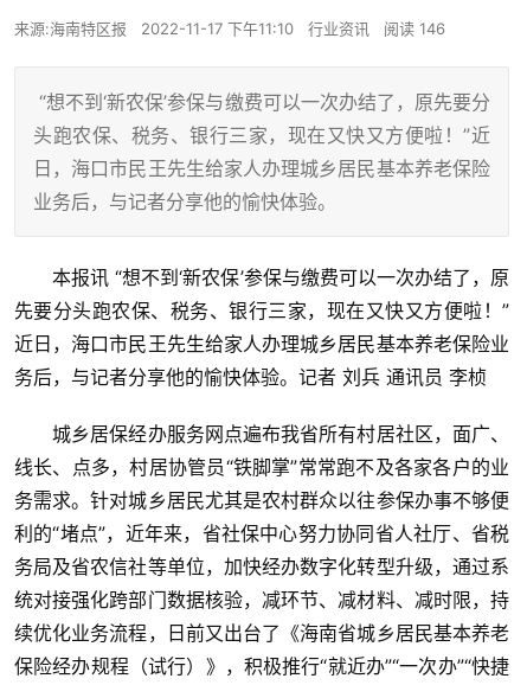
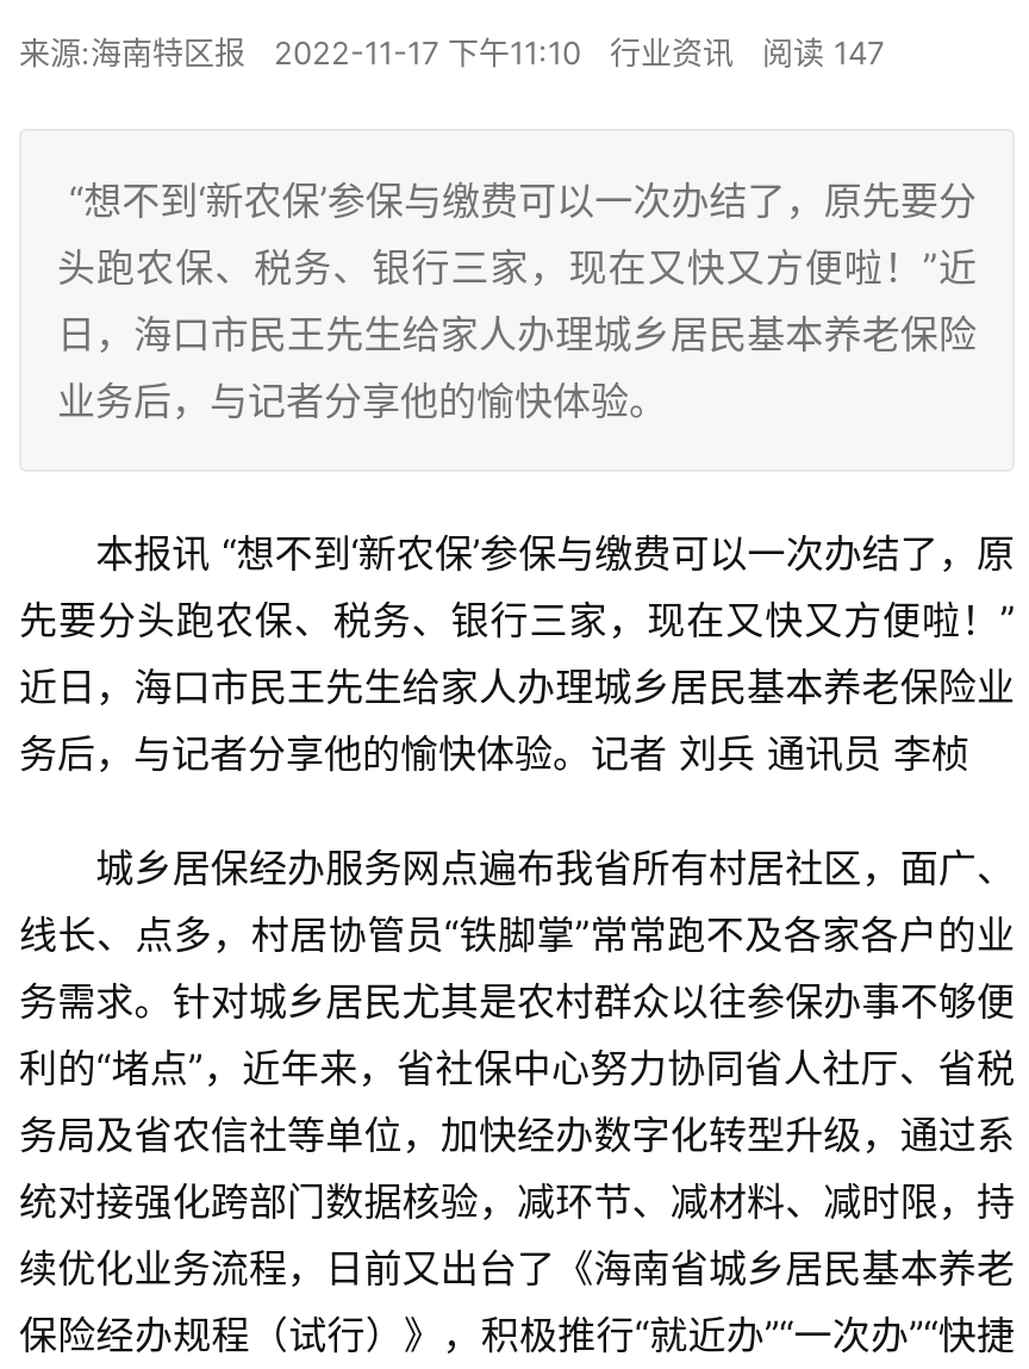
[14,19,445,38] 来源:海南特区报 2022-11-17 下午11:10 行业资讯 阅读 146 -> [19,34,884,72] 来源:海南特区报 2022-11-17 下午11:10 行业资讯 阅读 147

